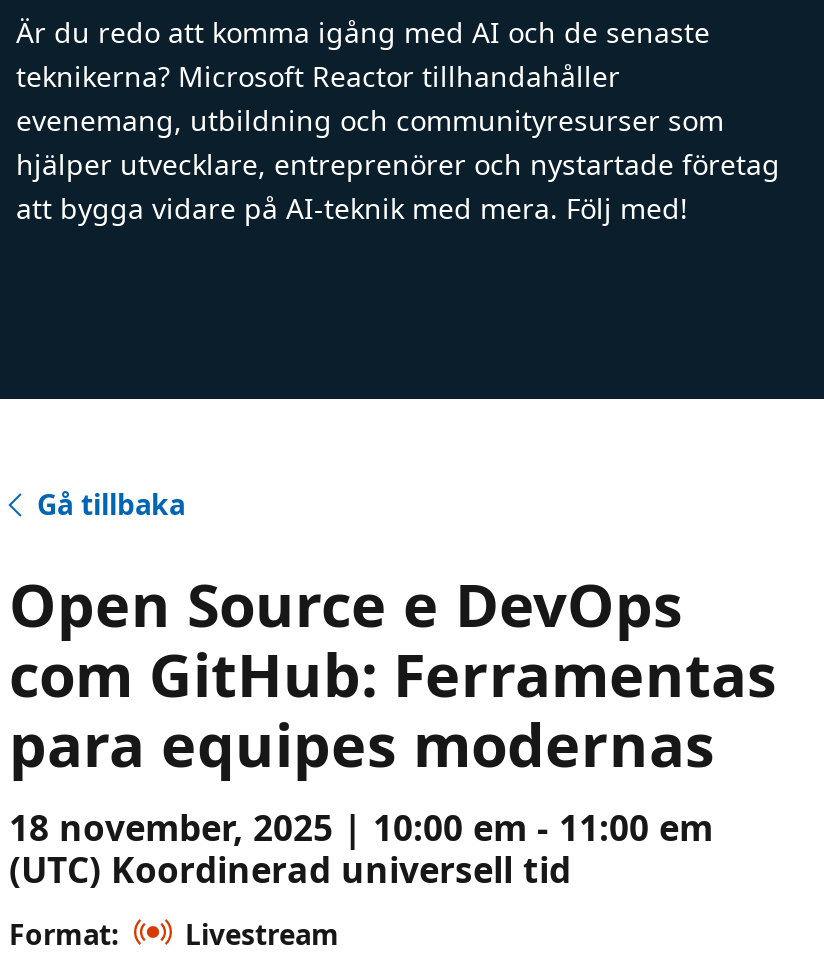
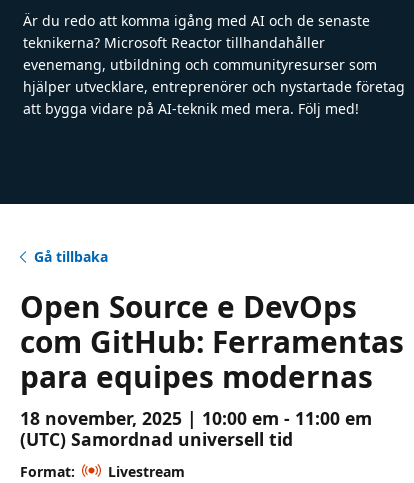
[9,845,571,893] (UTC) Koordinerad universell tid -> [19,427,292,451] (UTC) Samordnad universell tid

